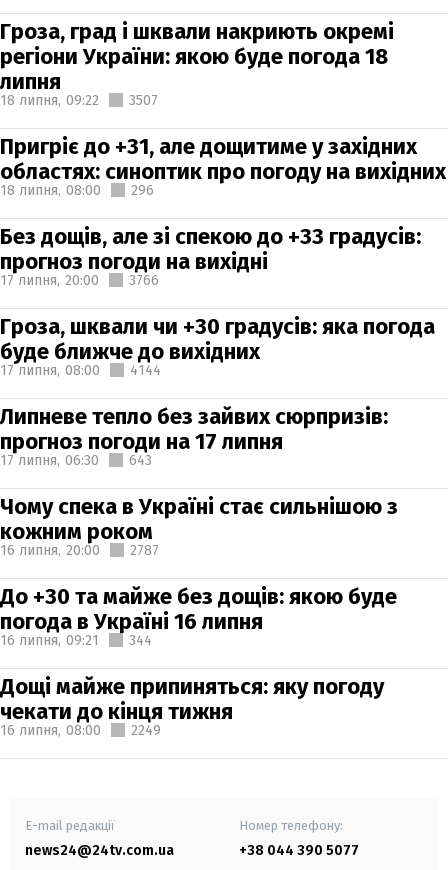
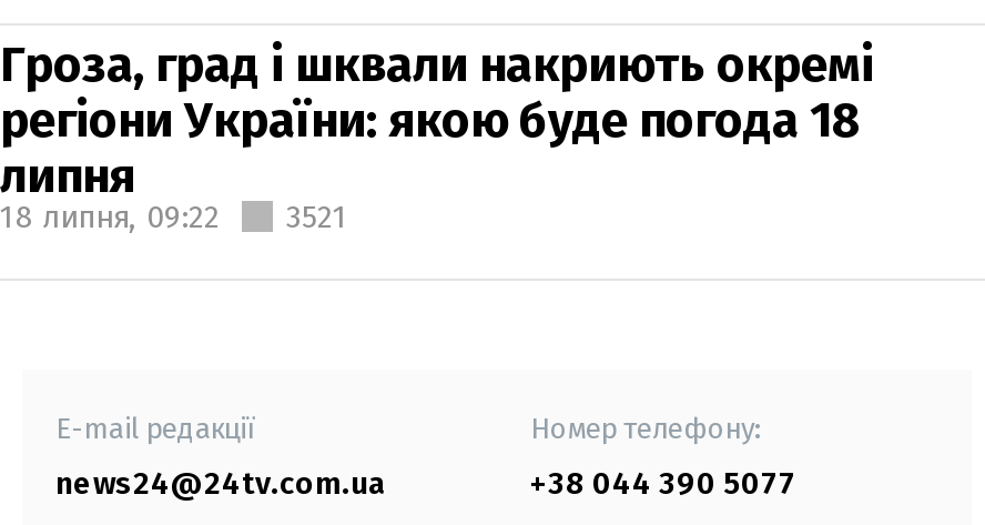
[0,91,446,738] 3507 | Пригріє до +31, але дощитиме у західних | областях: синоптик про погоду на вихідних | 18 липня, 08:00 | 296 | Без дощів, але зі спекою до +33 градусів: | прогноз погоди на вихідні | 17 липня, 20:00 | 3766 | Гроза, шквали чи +30 градусів: яка погода | буде ближче до вихідних | 17 липня, 08:00 | 4144 | Липневе тепло без зайвих сюрпризів: | прогноз погоди на 17 липня | 17 липня, 06:30 | 643 | Чому спека в Україні стає сильнішою з | кожним роком | 16 липня, 20:00 | 2787 | До +30 та майже без дощів: якою буде | погода в Україні 16 липня | 16 липня, 09:21 | 344 | Дощі майже припиняться: яку погоду | чекати до кінця тижня | 16 липня, 08:00 | 2249 -> [286,198,348,235] 3521

